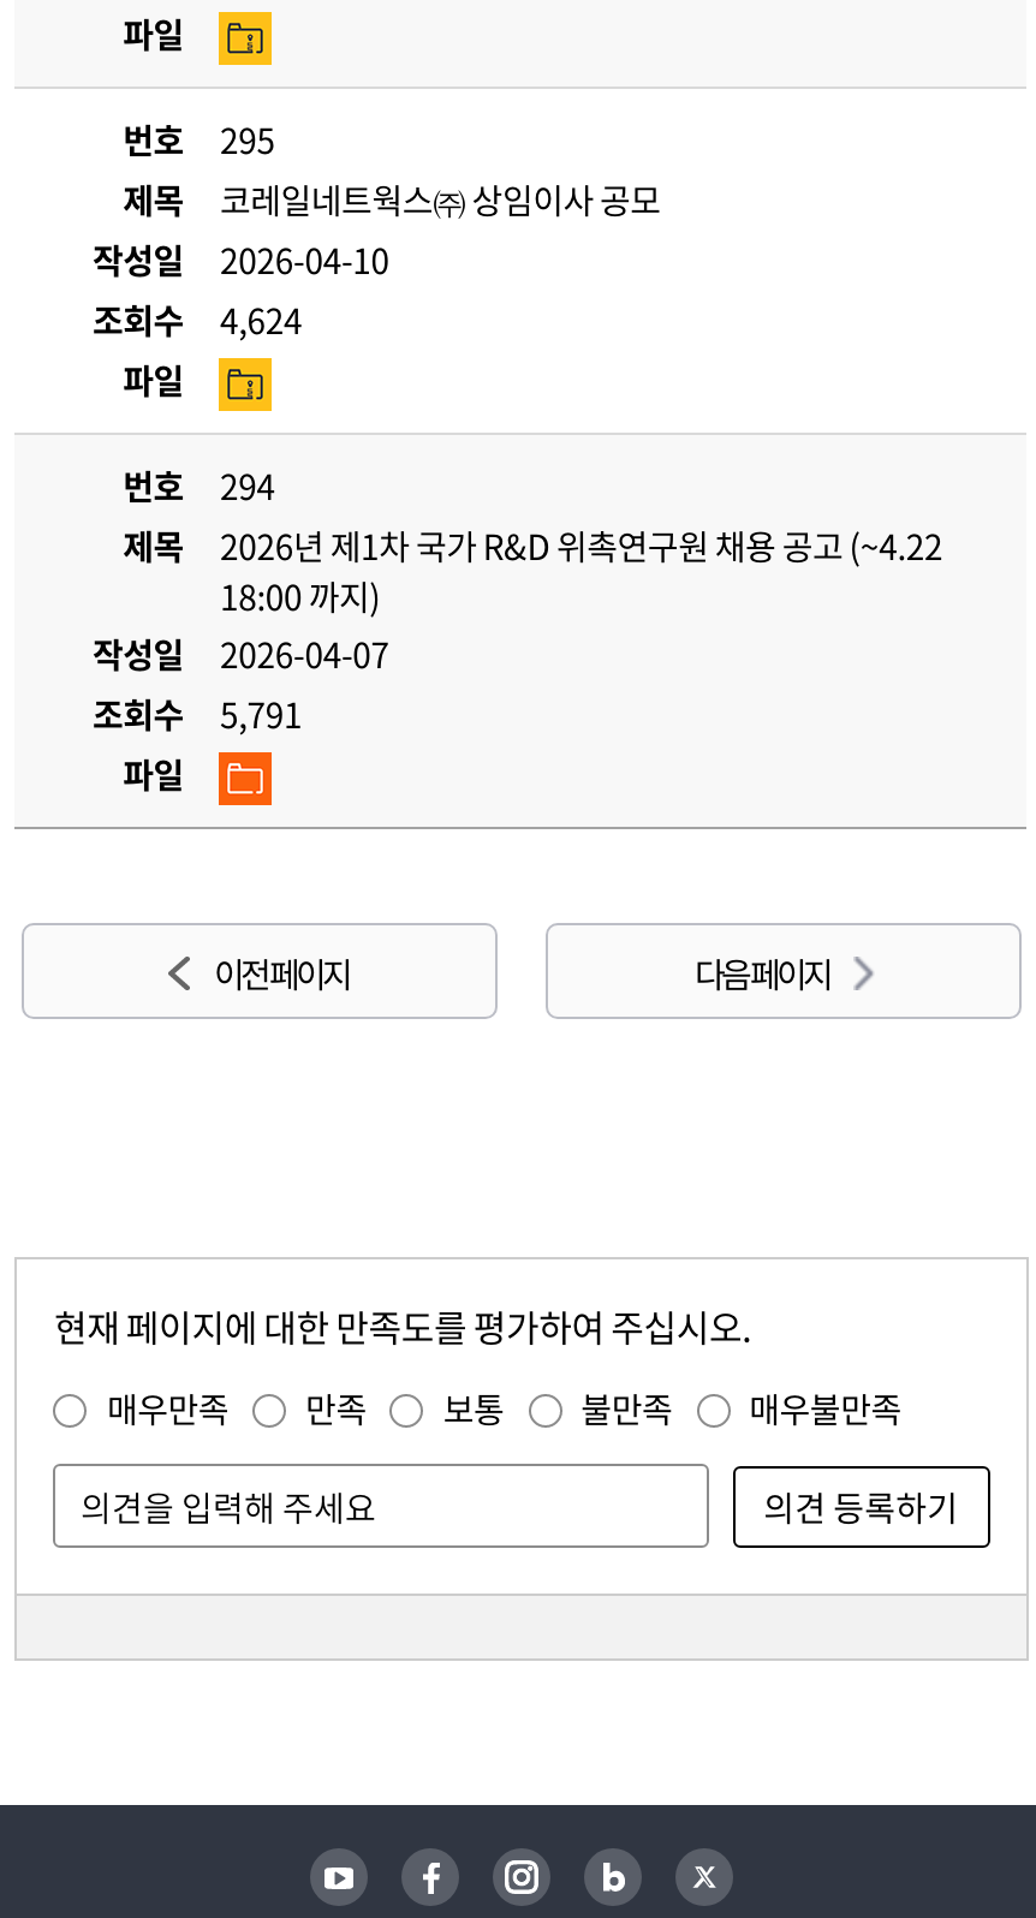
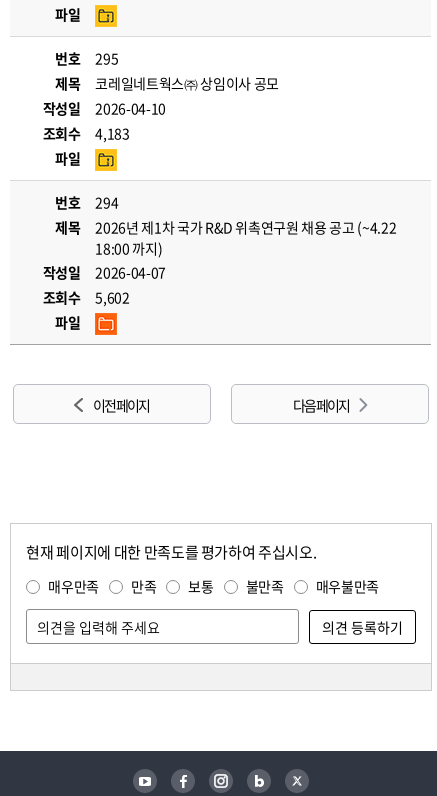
[93,296,302,344] 조회수 4,624 -> [42,123,130,143] 조회수 4,183
[93,690,302,738] 조회수 5,791 -> [42,287,130,307] 조회수 5,602

